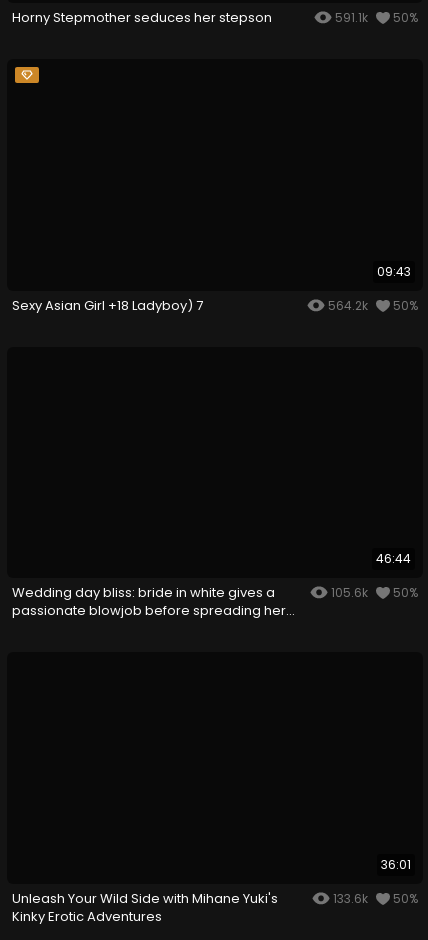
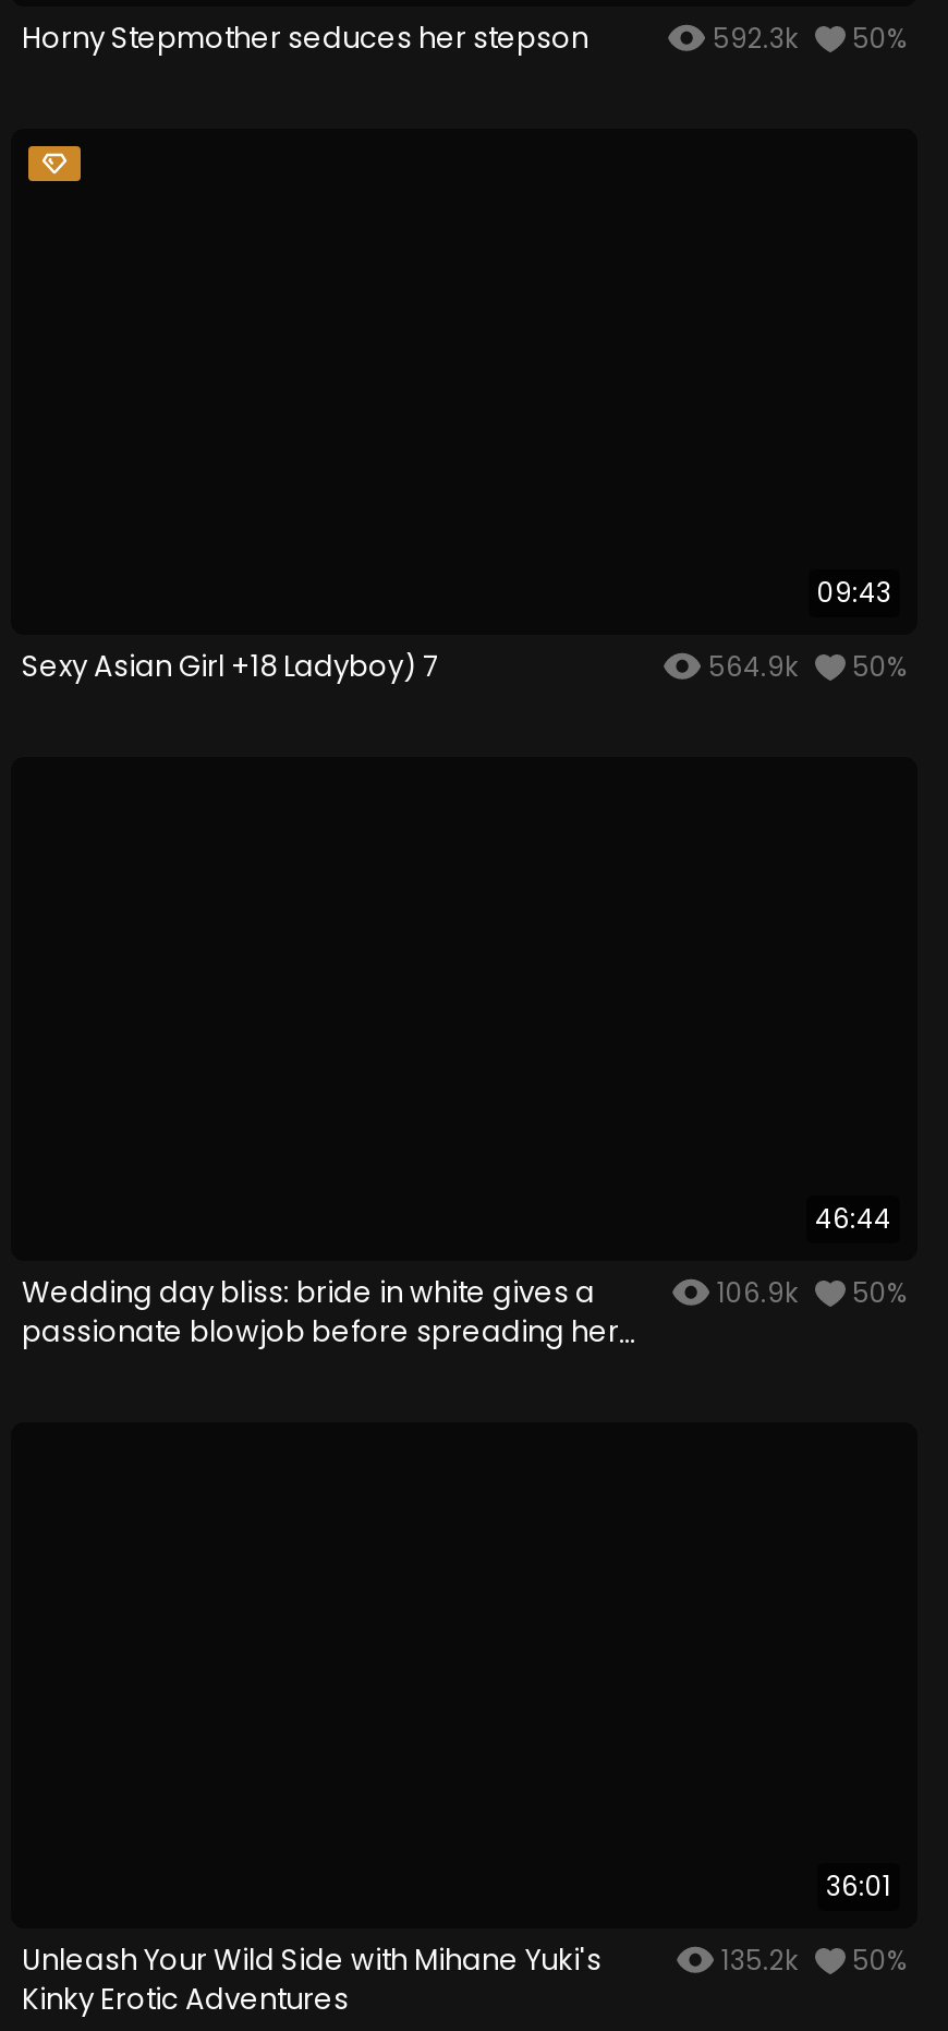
[332,9,418,26] 591.1k 50% -> [706,19,907,56] 592.3k 50%
[325,296,418,313] 564.2k 50% -> [702,647,907,684] 564.9k 50%
[328,584,418,601] 105.6k 50% -> [710,1275,907,1312] 106.9k 50%
[330,890,418,907] 133.6k 50% -> [715,1942,907,1979] 135.2k 50%

